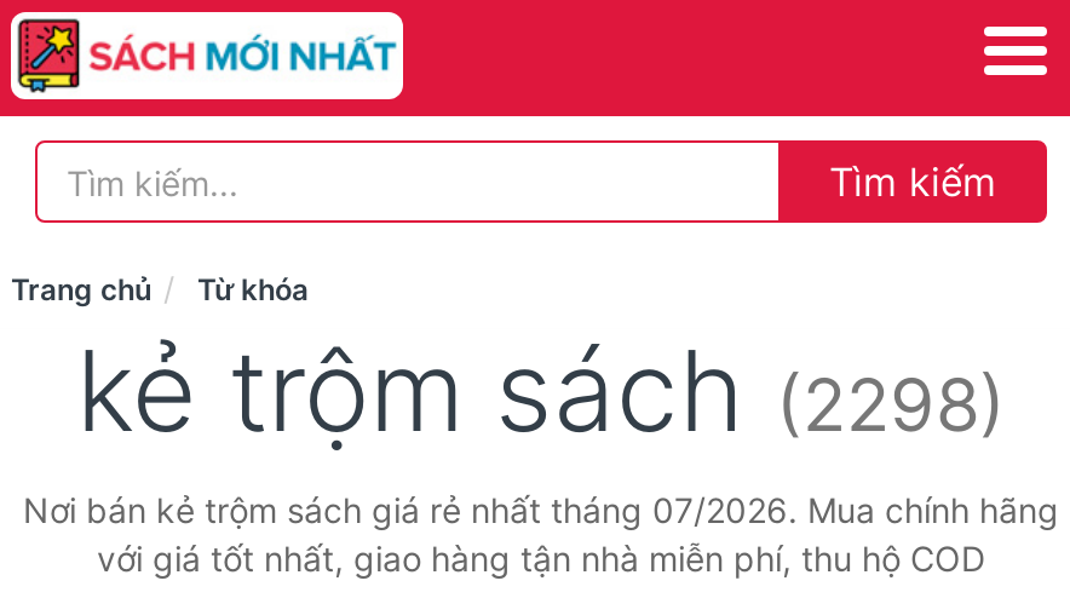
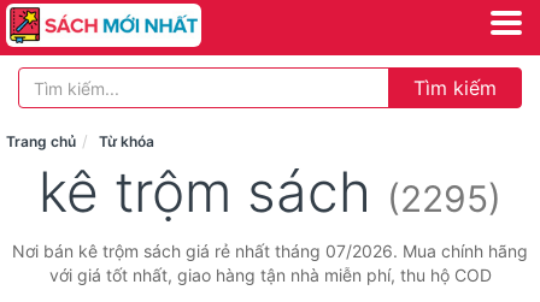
[76,322,1006,458] kẻ trộm sách (2298) -> [39,158,501,225] kê trộm sách (2295)
[23,489,1059,530] Nơi bán kẻ trộm sách giá rẻ nhất tháng 07/2026. Mua chính hãng -> [12,241,528,261] Nơi bán kê trộm sách giá rẻ nhất tháng 07/2026. Mua chính hãng

